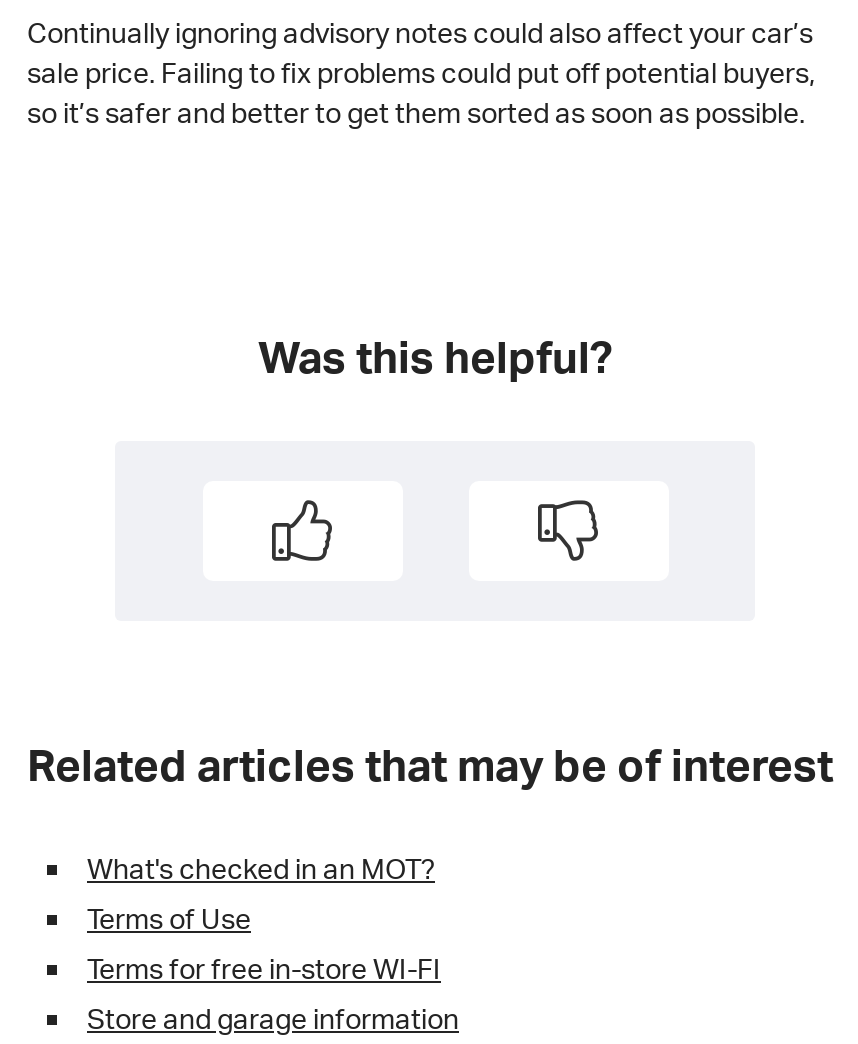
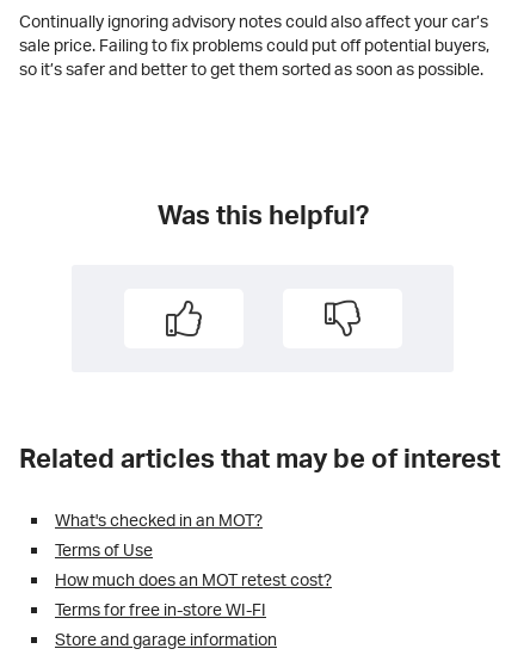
none -> [55,569,332,589] How much does an MOT retest cost?

